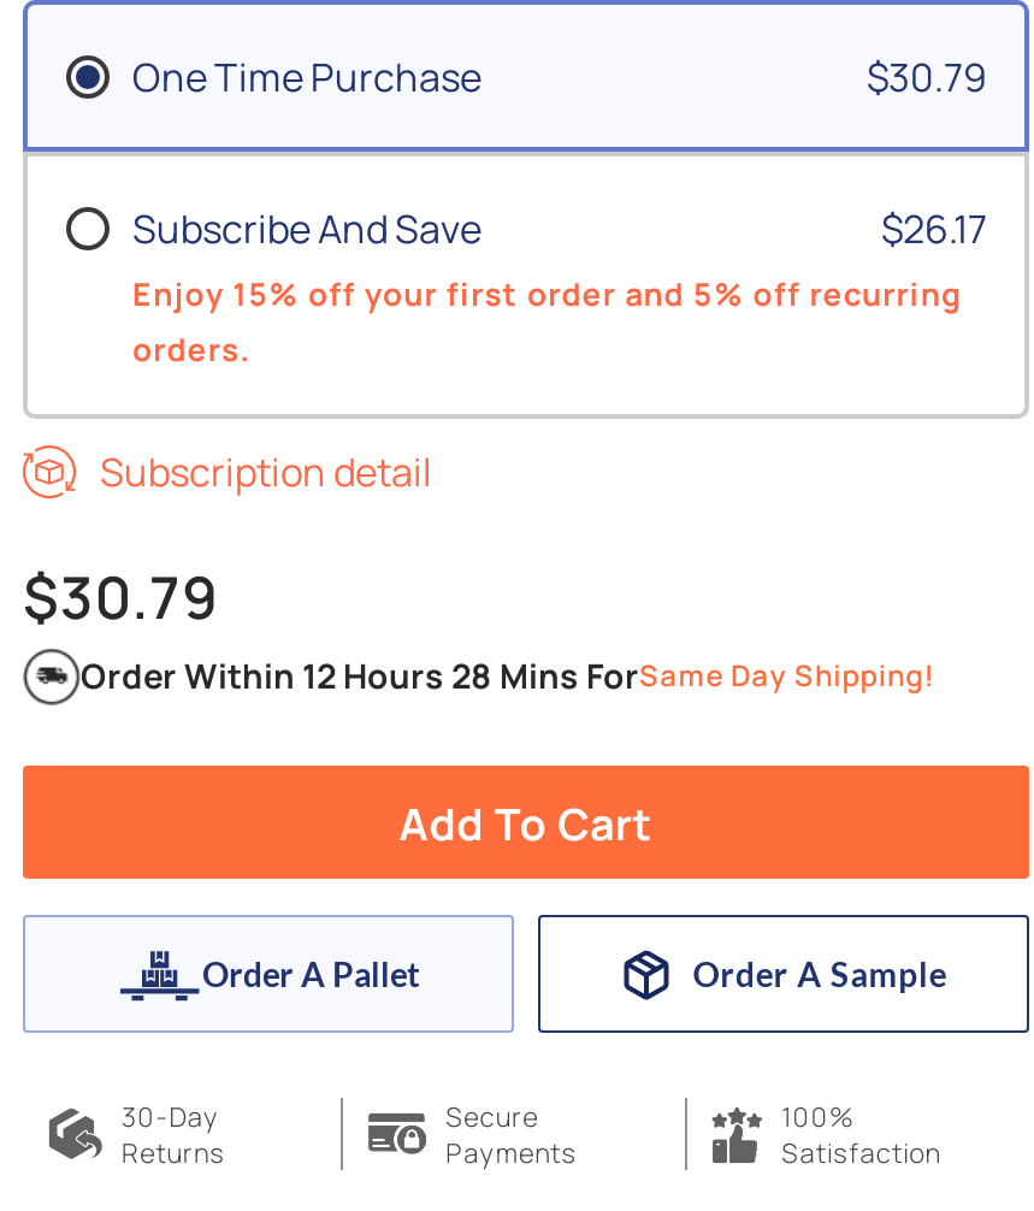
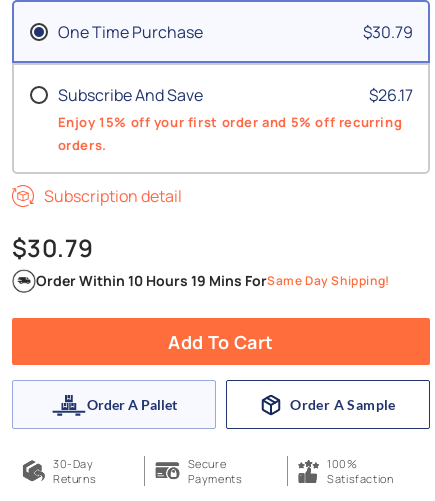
[81,653,935,699] Order Within 12 Hours 28 Mins ForSame Day Shipping! -> [36,271,390,290] Order Within 10 Hours 19 Mins ForSame Day Shipping!

